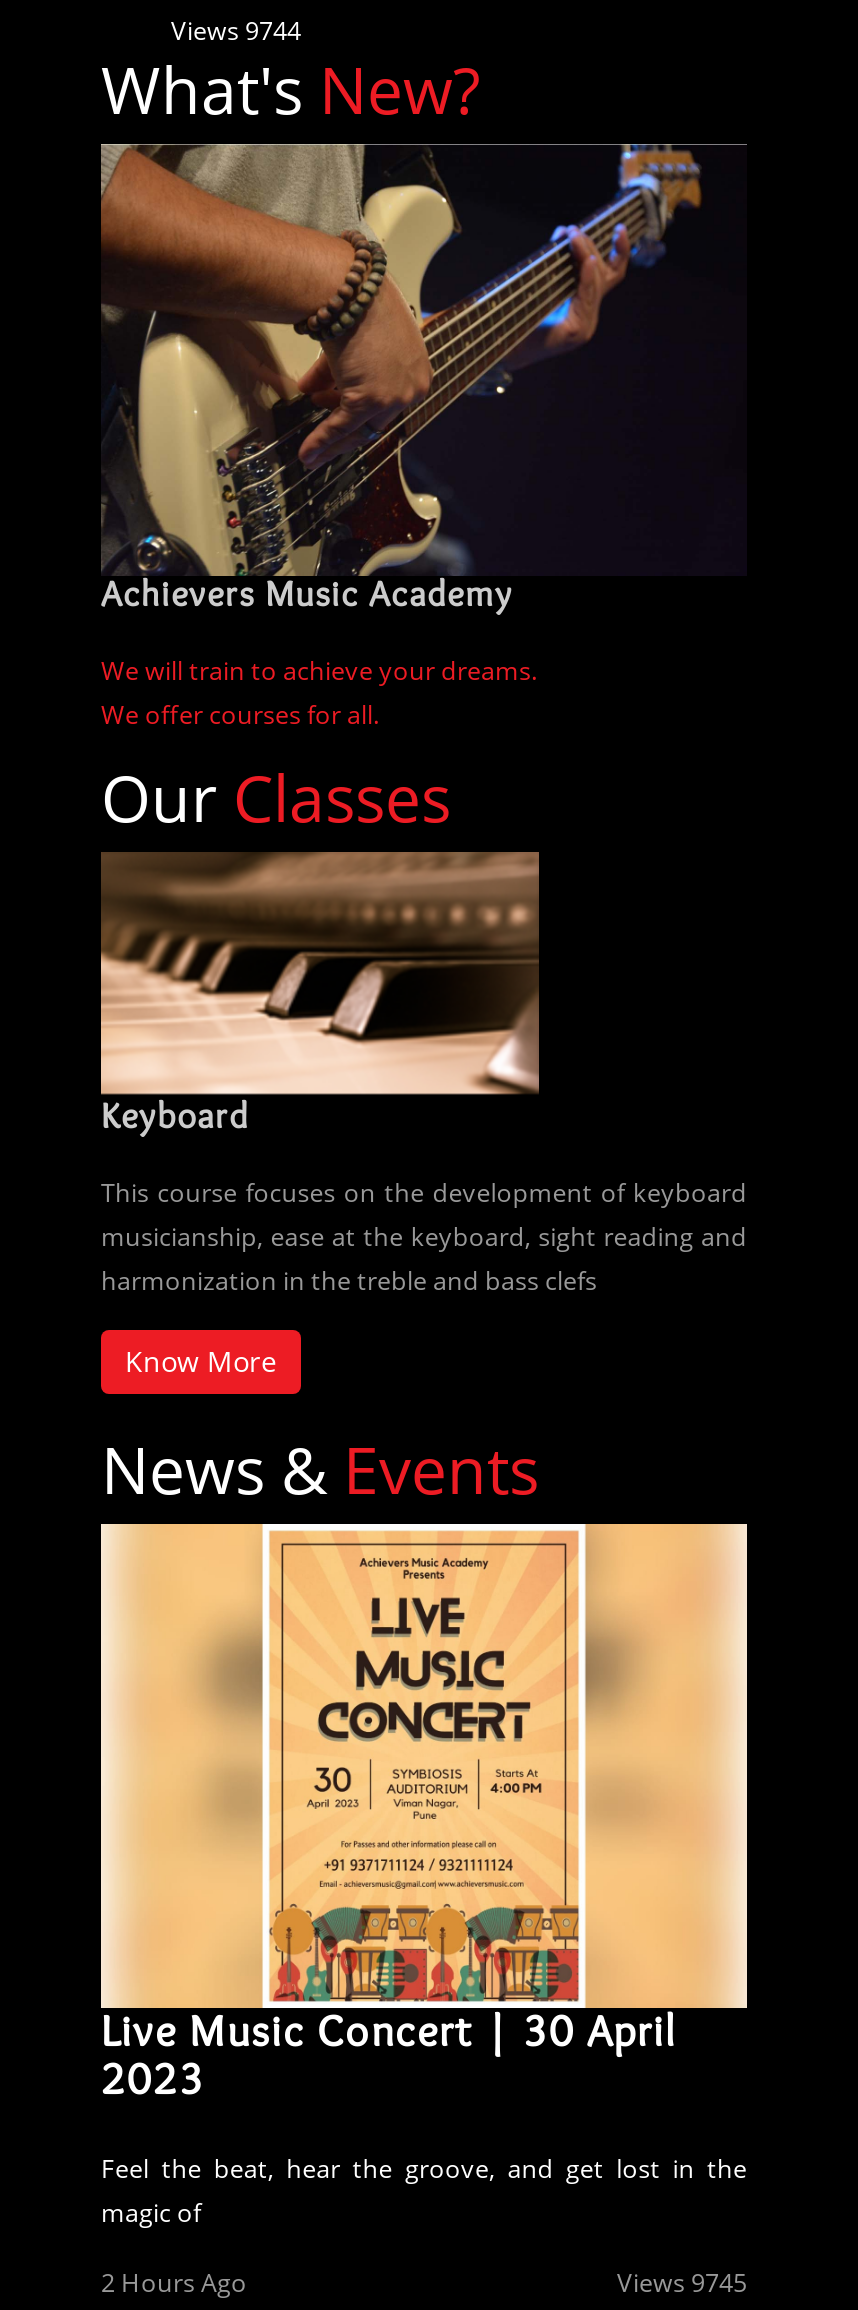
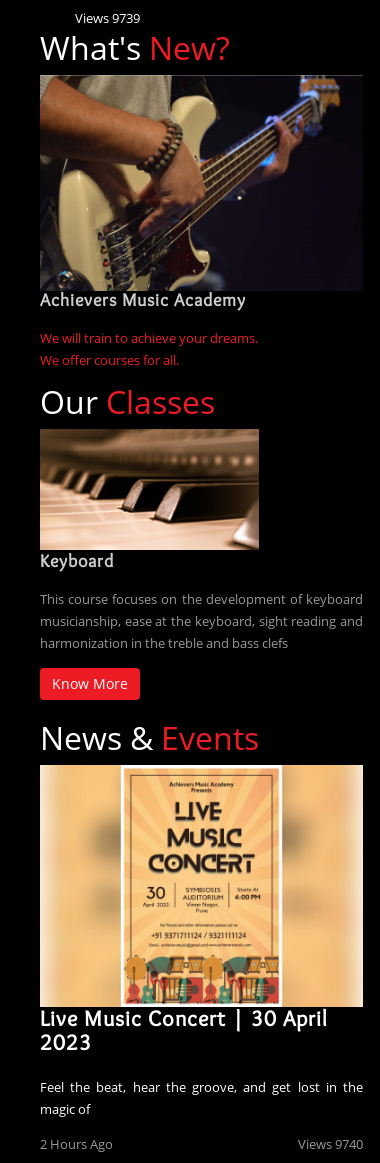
[171,13,301,47] Views 9744 -> [75,10,140,27] Views 9739
[617,2265,747,2299] Views 9745 -> [298,1136,363,1153] Views 9740

